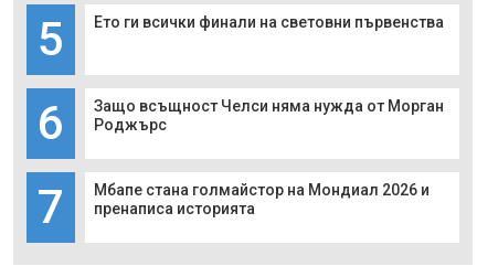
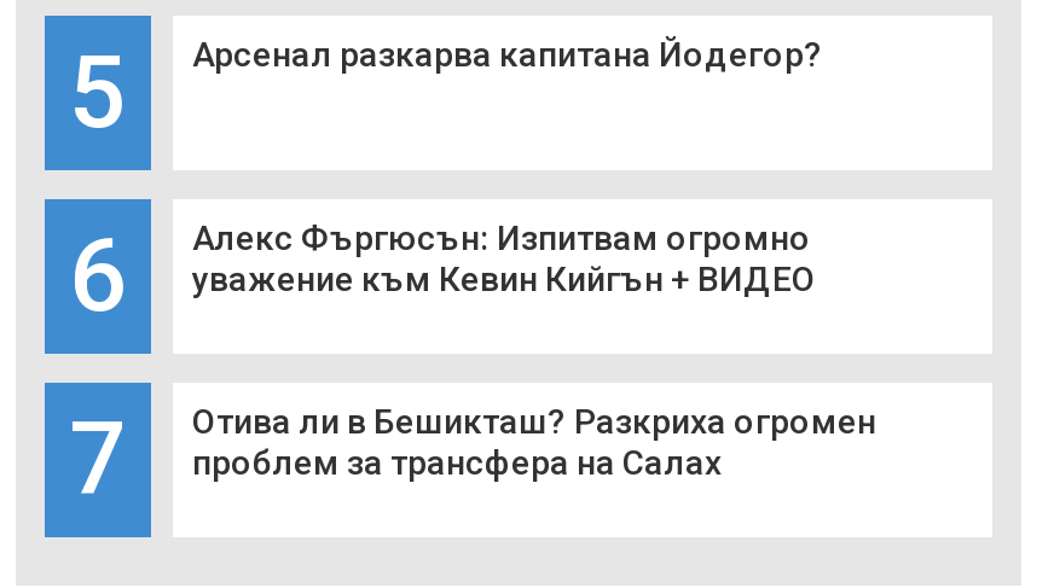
[94,13,444,31] Ето ги всички финали на световни първенства -> [192,35,823,74] Арсенал разкарва капитана Йодегор?
[94,97,444,134] Защо всъщност Челси няма нужда от Морган | Роджърс -> [192,219,816,299] Алекс Фъргюсън: Изпитвам огромно | уважение към Кевин Кийгън + ВИДЕО
[94,181,430,218] Мбапе стана голмайстор на Мондиал 2026 и | пренаписа историята -> [192,403,876,482] Отива ли в Бешикташ? Разкриха огромен | проблем за трансфера на Салах

